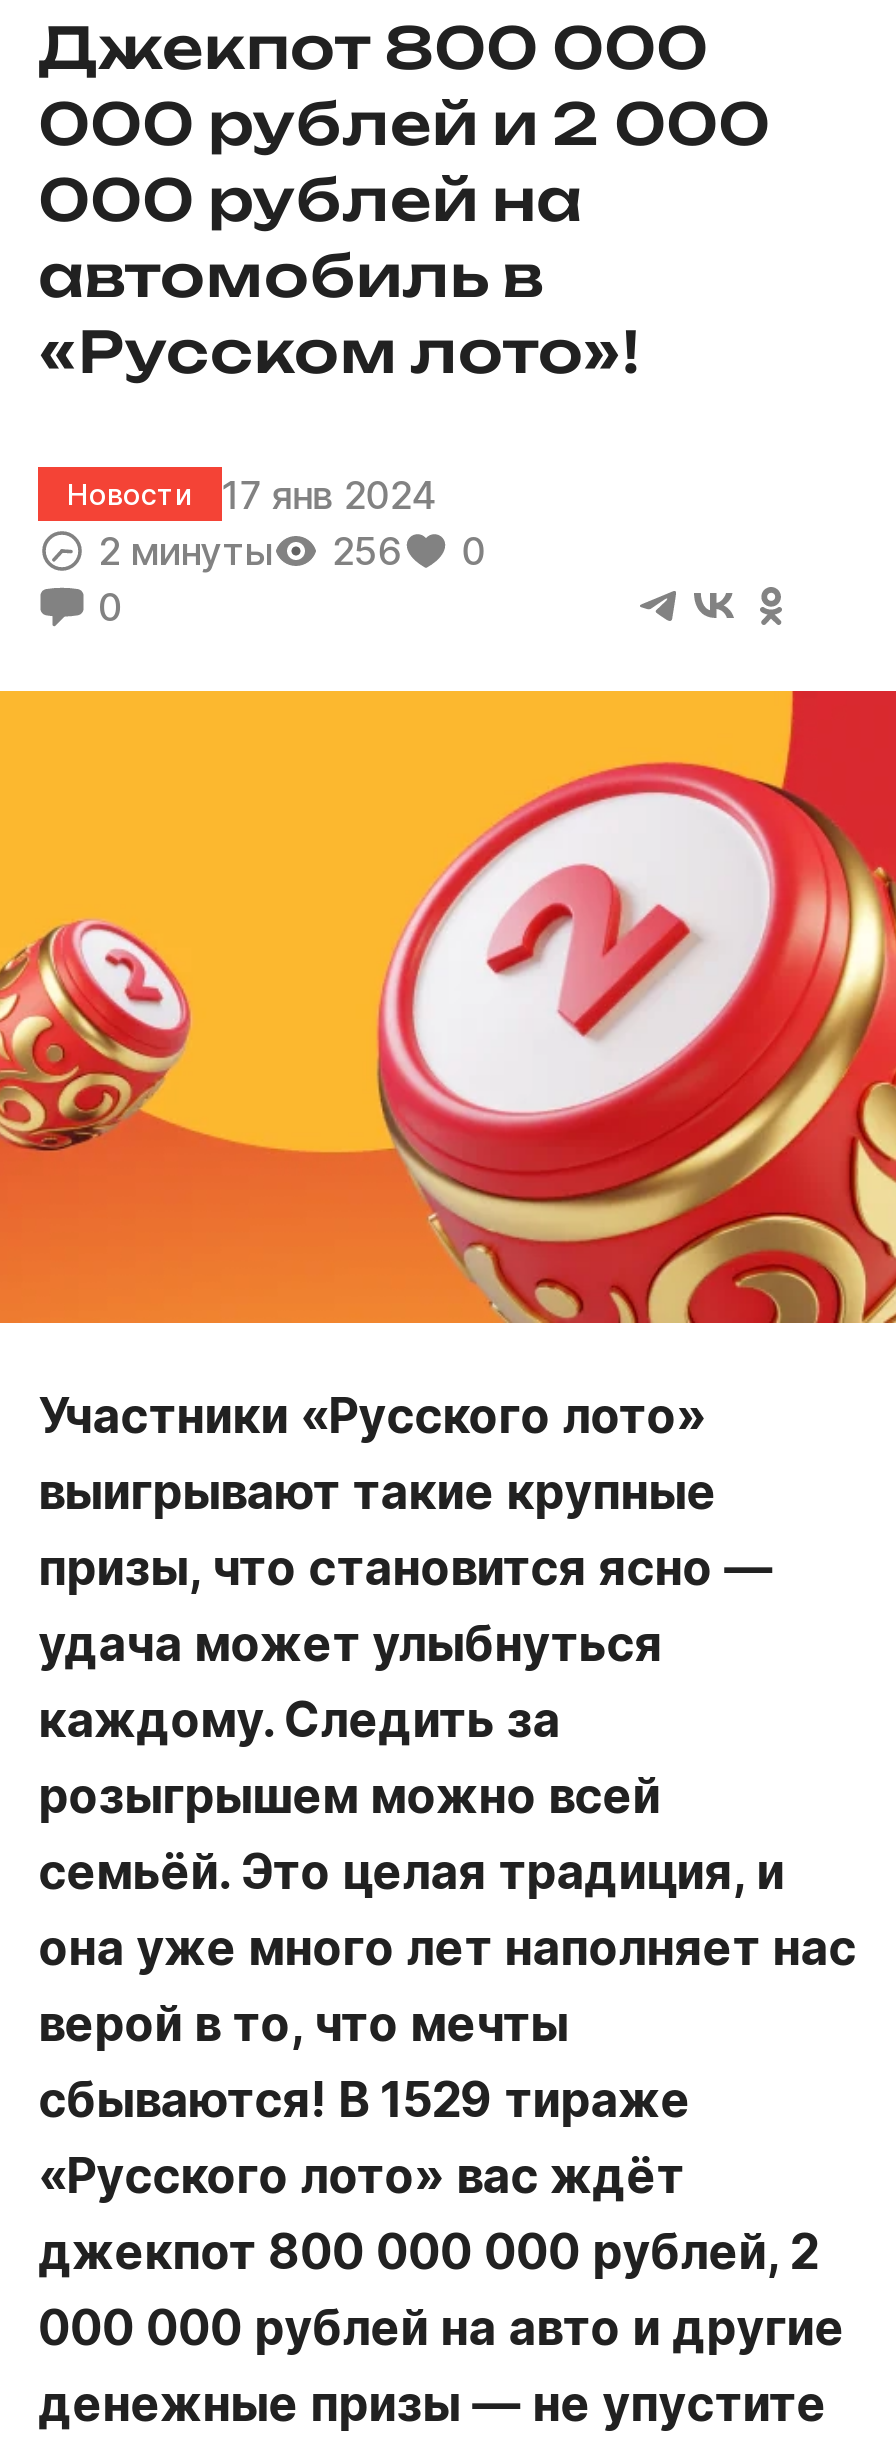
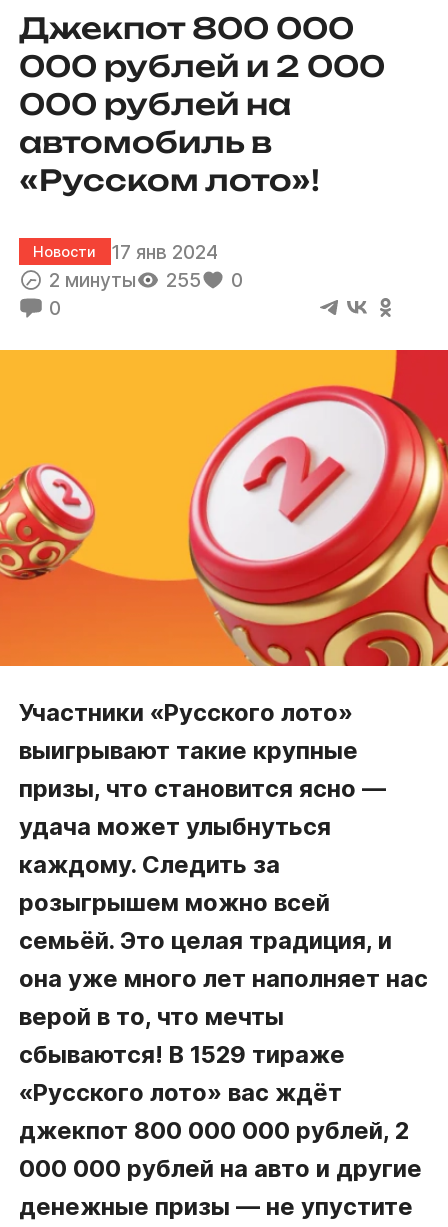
[98,526,485,574] 2 минуты 256 0 -> [49,268,243,292] 2 минуты 255 0

